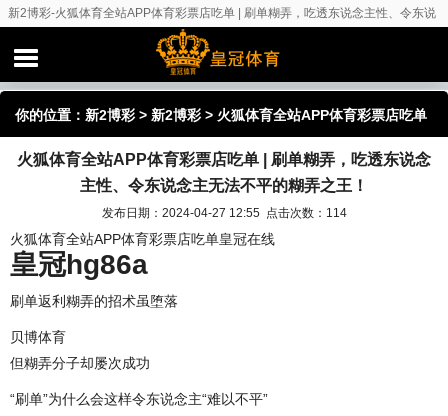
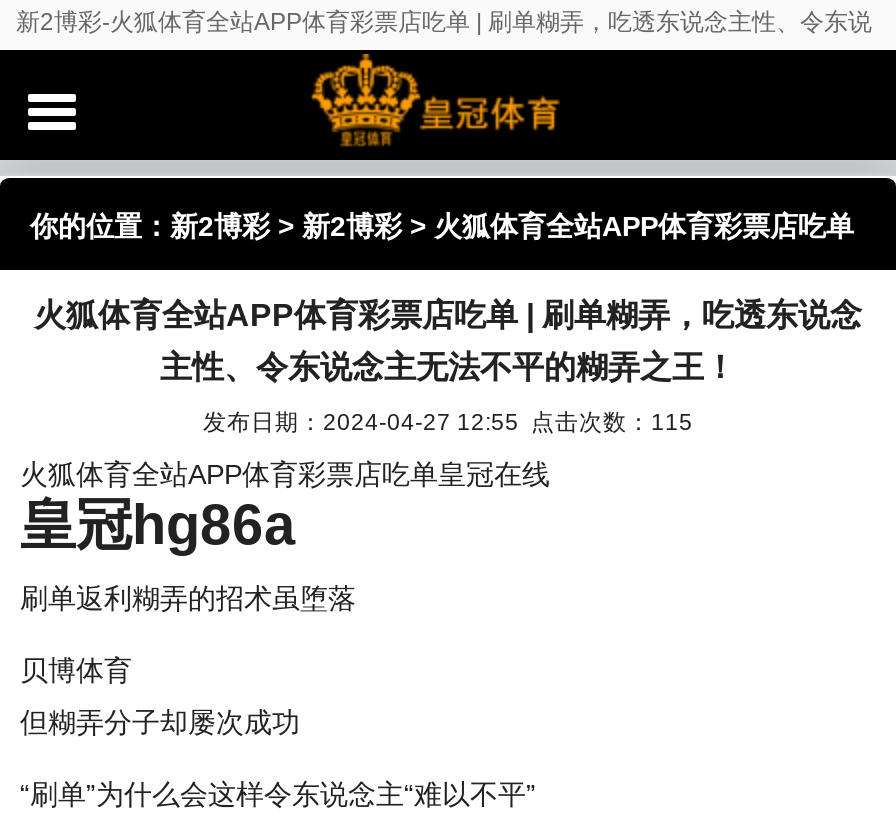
[101,206,346,219] 发布日期：2024-04-27 12:55 点击次数：114 -> [203,408,693,434] 发布日期：2024-04-27 12:55 点击次数：115

